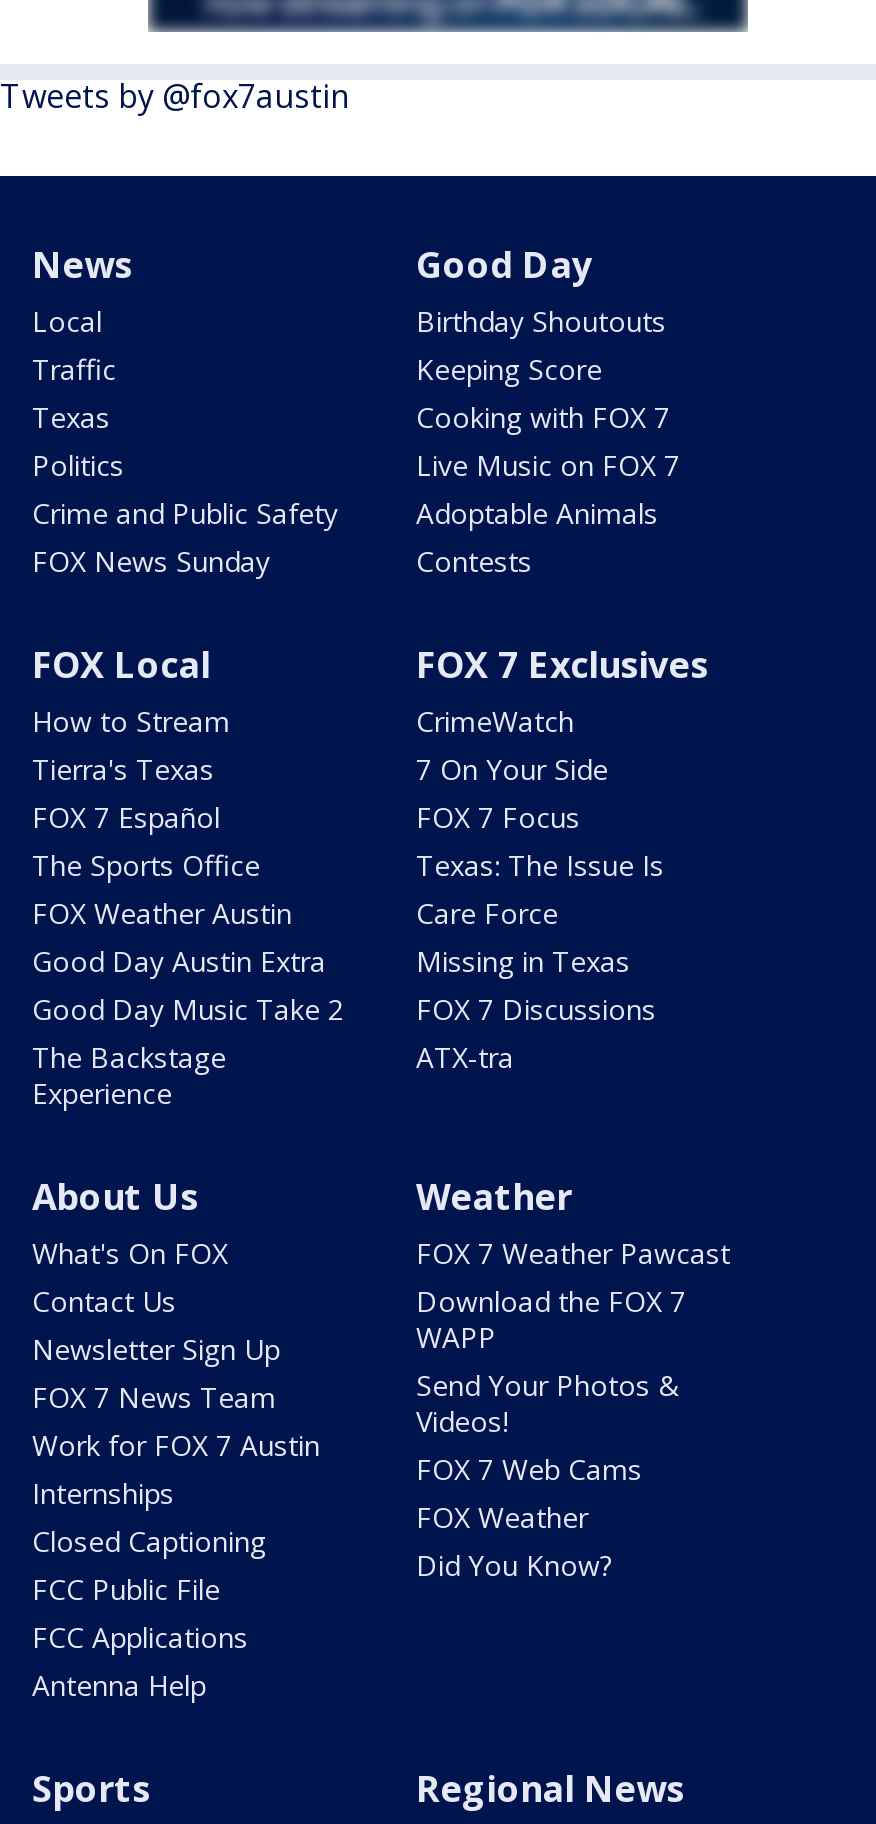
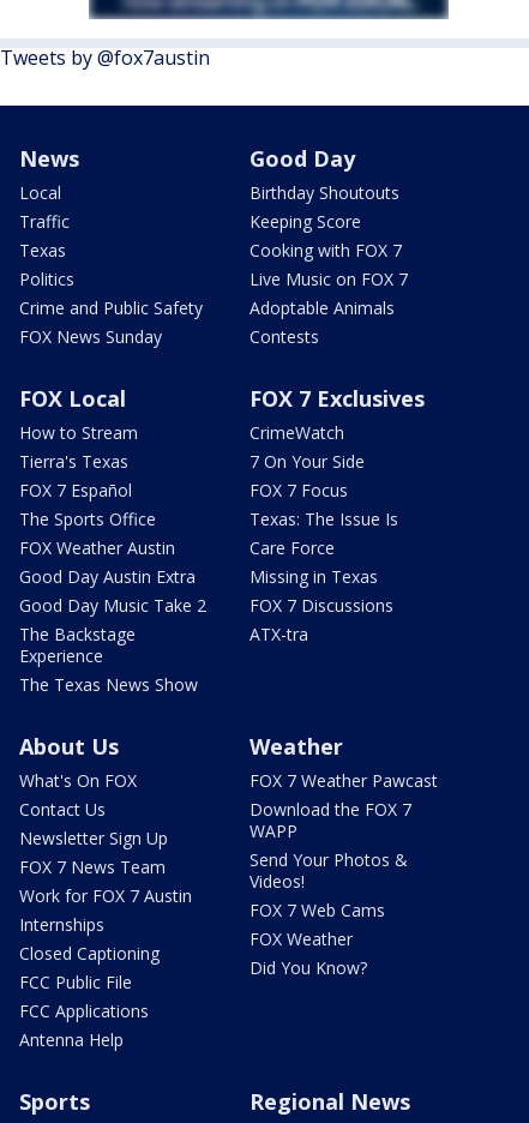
none -> [19,673,198,696] The Texas News Show

